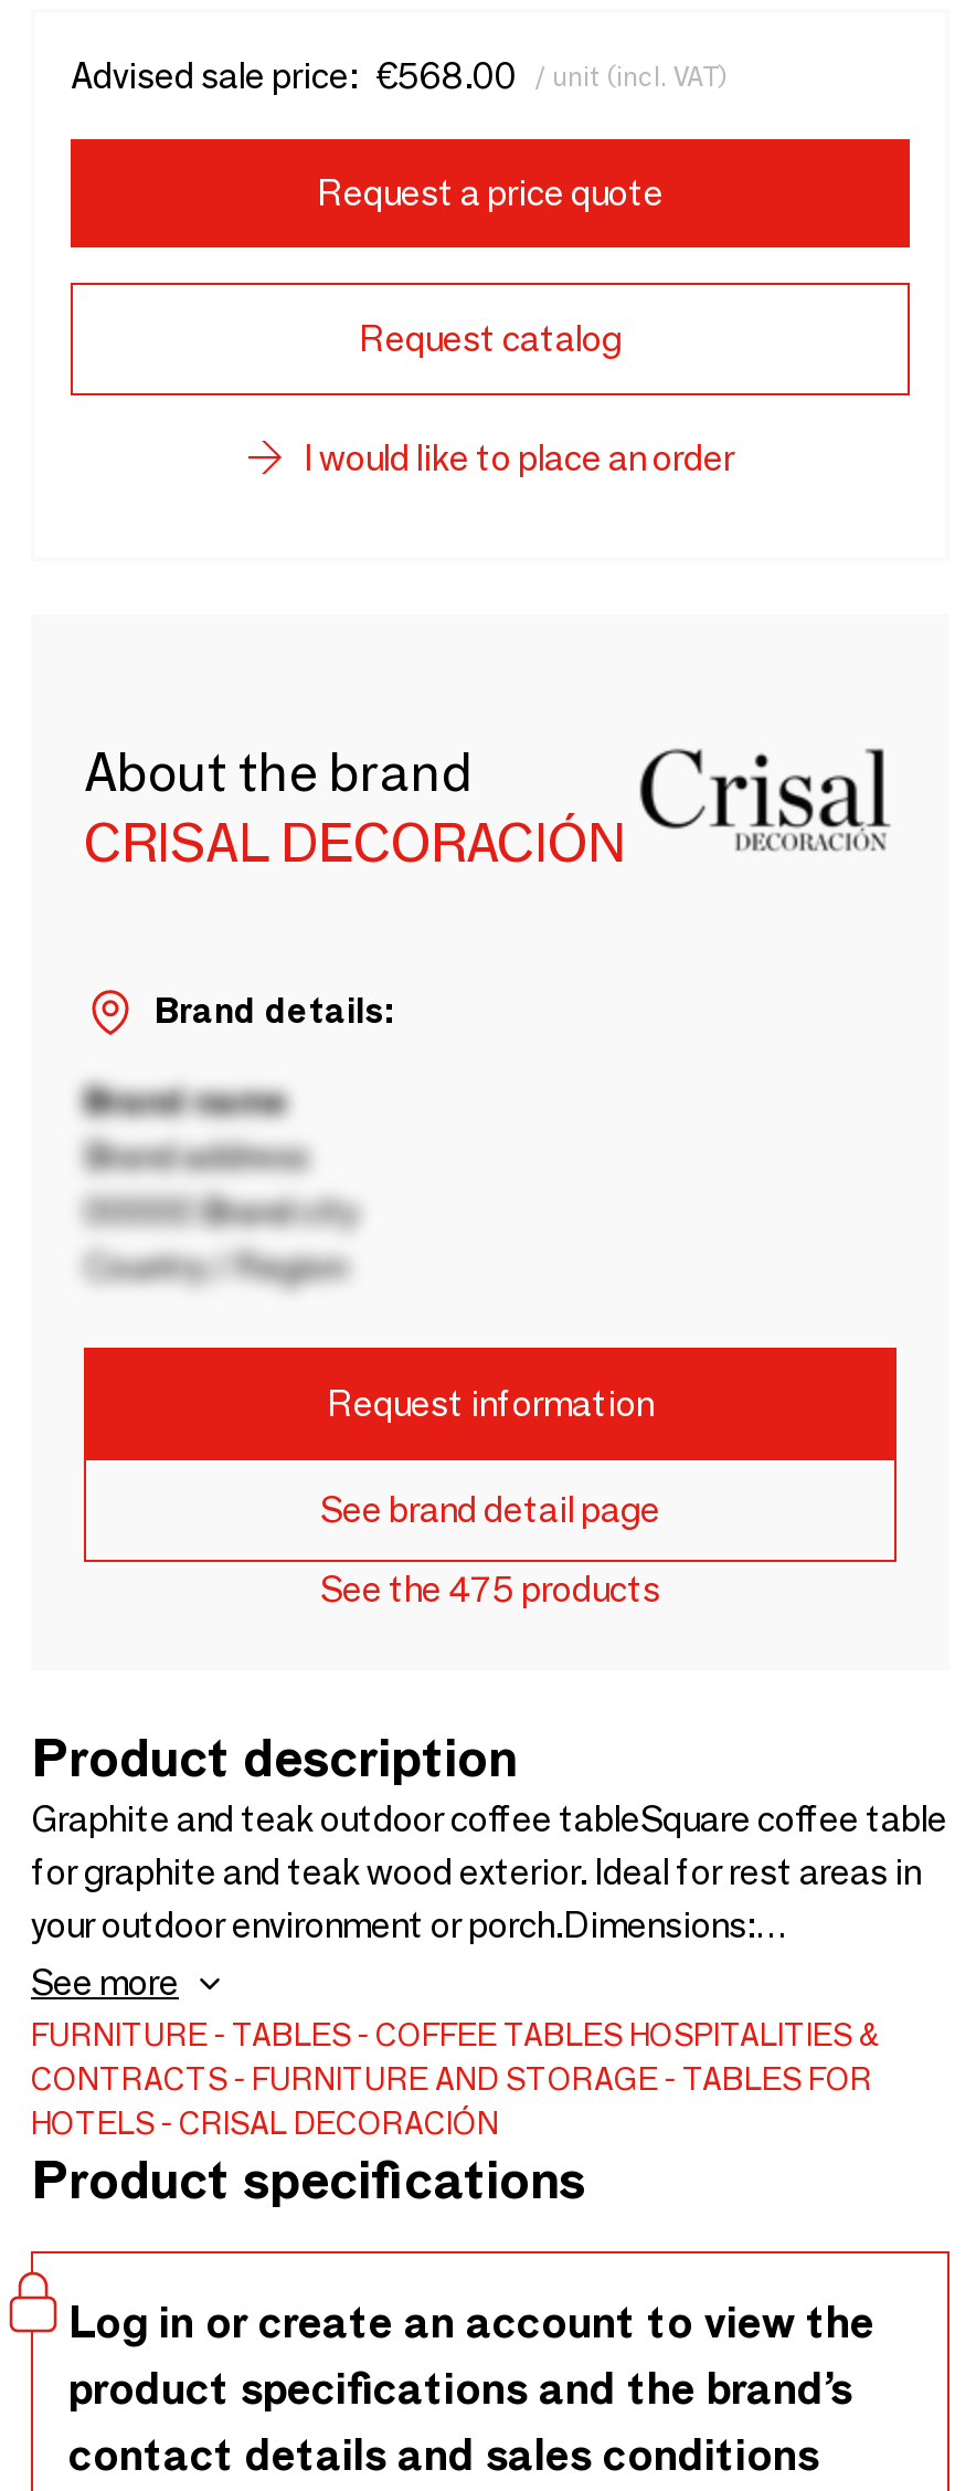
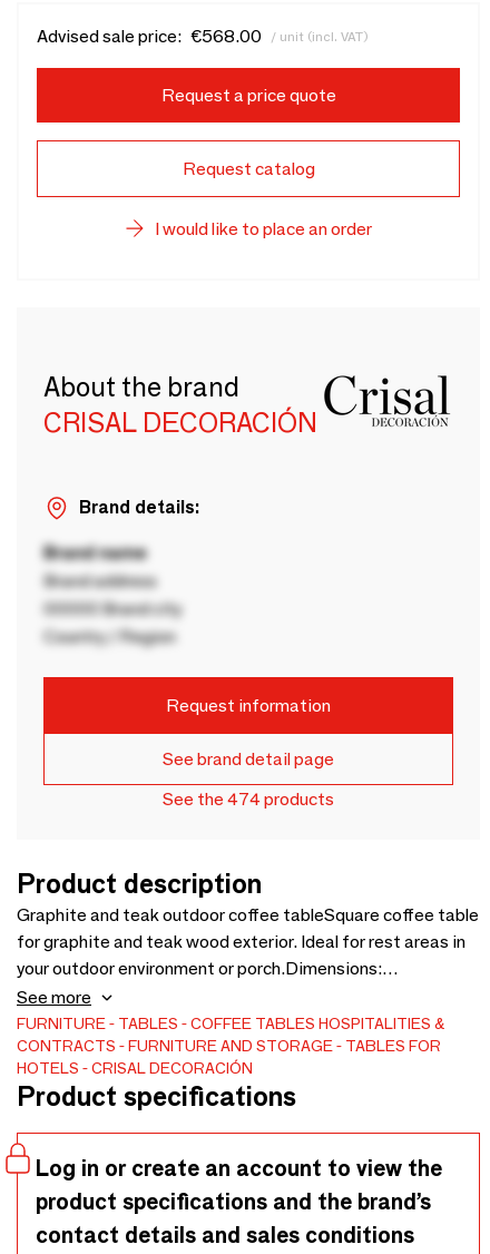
[320,1569,660,1611] See the 475 products -> [163,788,334,810] See the 474 products

